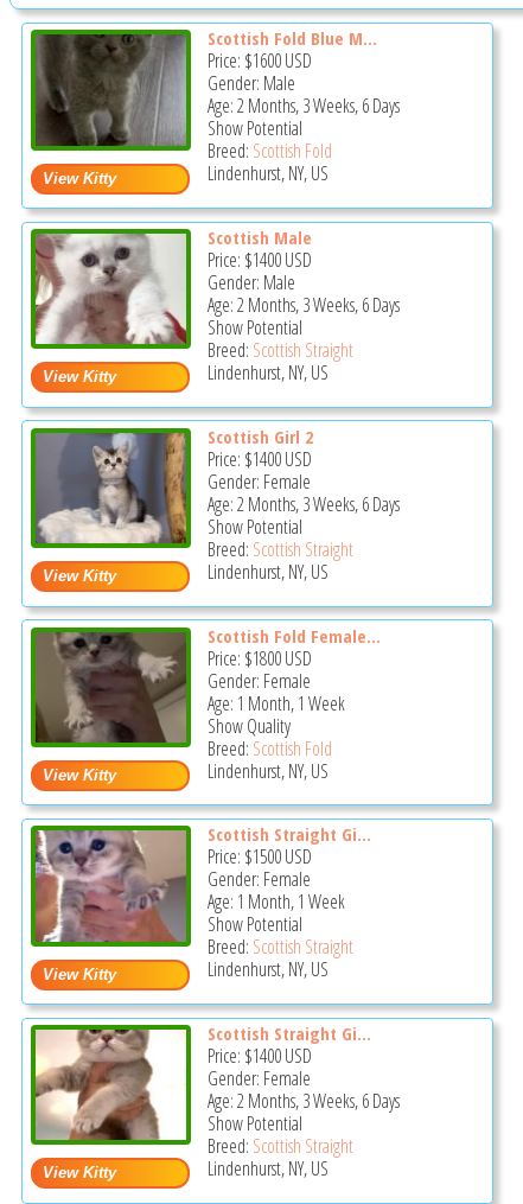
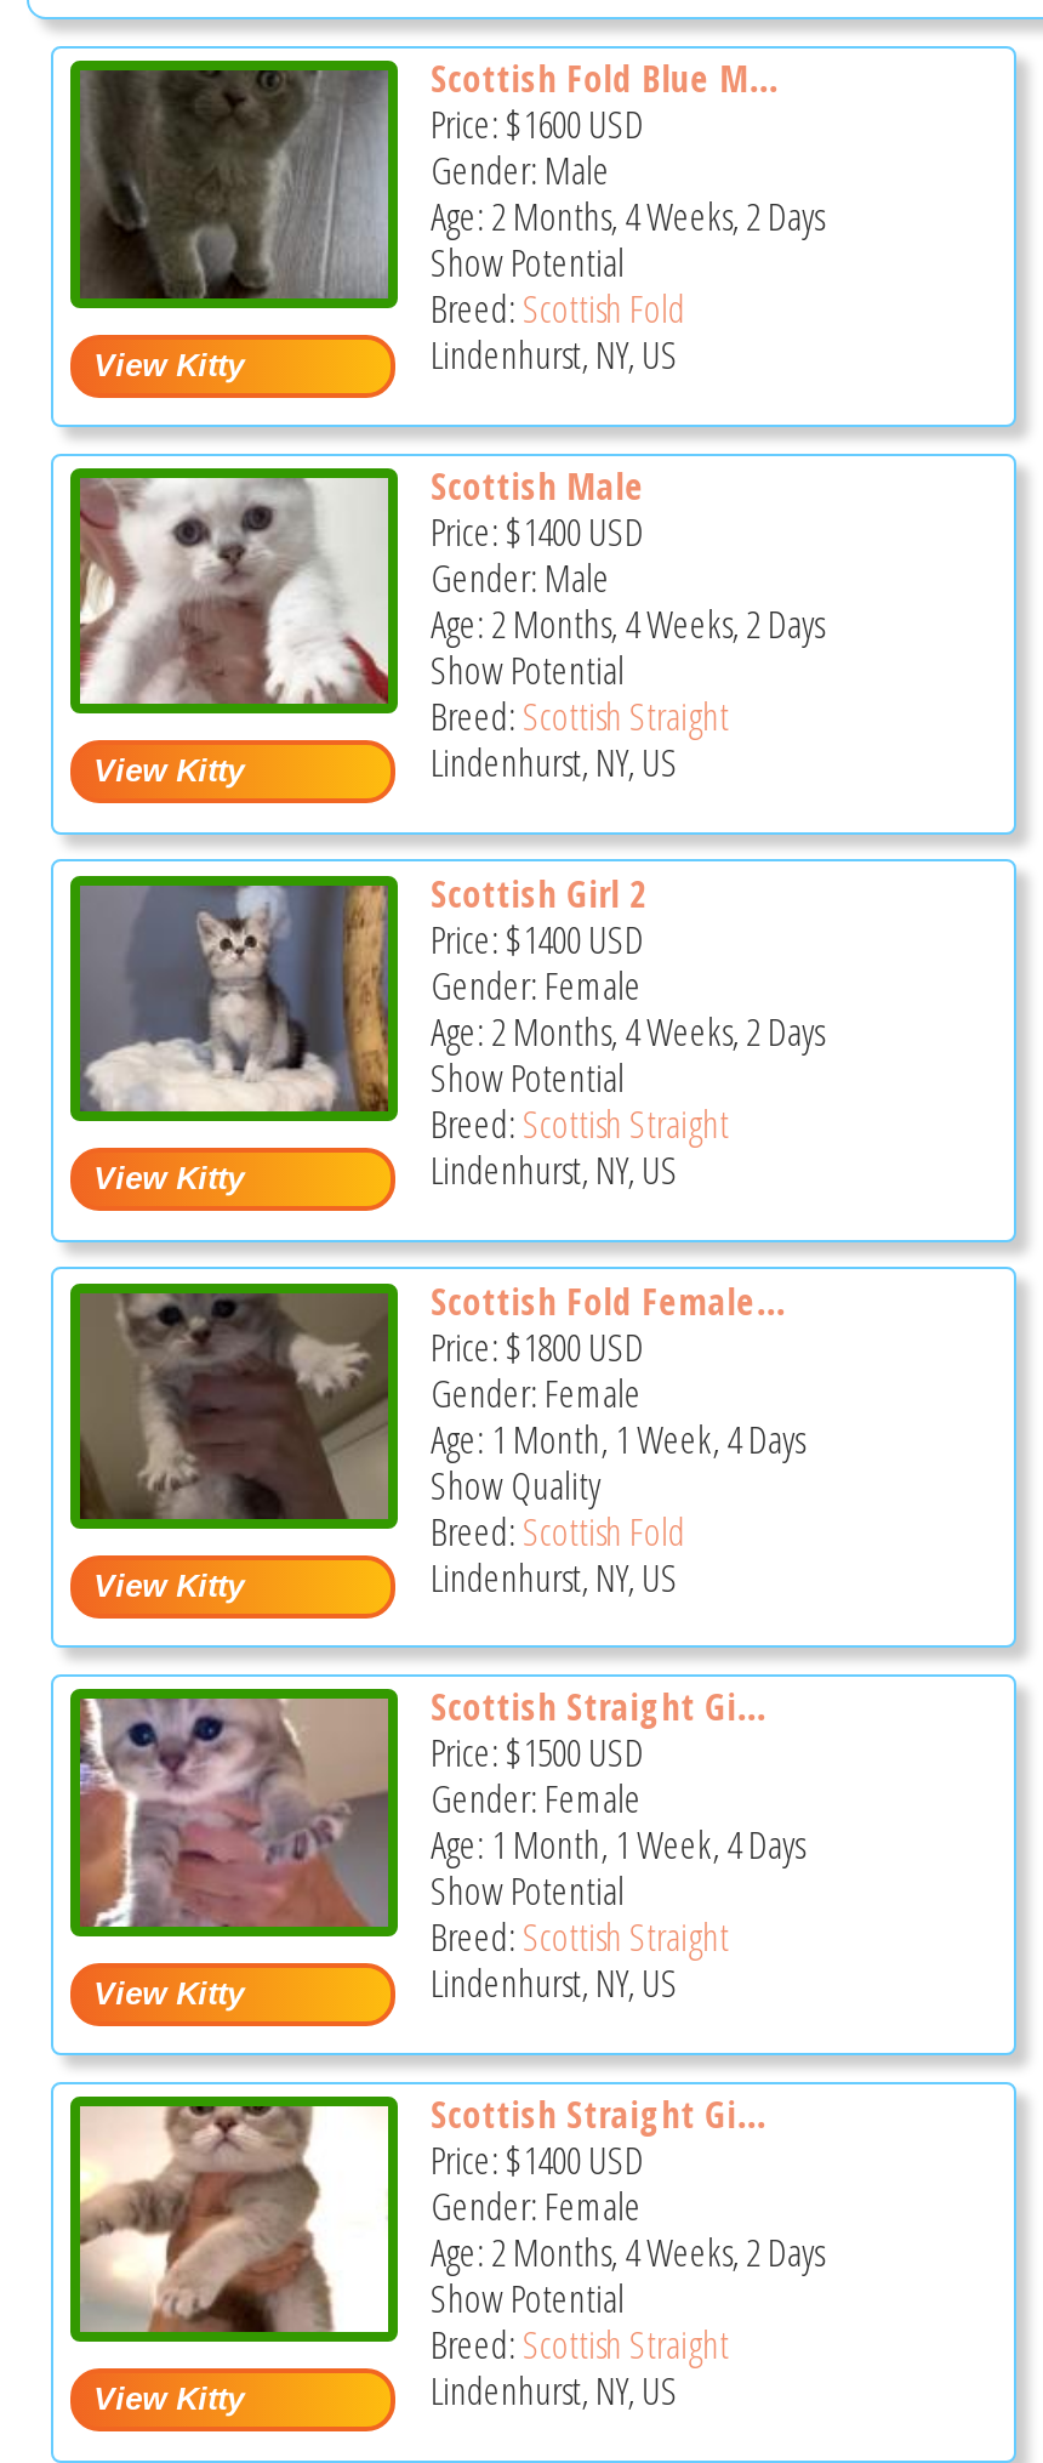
[207,93,399,119] Age: 2 Months, 3 Weeks, 6 Days -> [431,190,824,243] Age: 2 Months, 4 Weeks, 2 Days
[207,292,399,318] Age: 2 Months, 3 Weeks, 6 Days -> [431,597,824,650] Age: 2 Months, 4 Weeks, 2 Days
[207,491,399,517] Age: 2 Months, 3 Weeks, 6 Days -> [431,1004,824,1058] Age: 2 Months, 4 Weeks, 2 Days
[207,690,345,716] Age: 1 Month, 1 Week -> [431,1411,804,1464] Age: 1 Month, 1 Week, 4 Days
[207,889,345,915] Age: 1 Month, 1 Week -> [431,1818,804,1871] Age: 1 Month, 1 Week, 4 Days
[207,1088,399,1114] Age: 2 Months, 3 Weeks, 6 Days -> [431,2225,824,2279] Age: 2 Months, 4 Weeks, 2 Days

